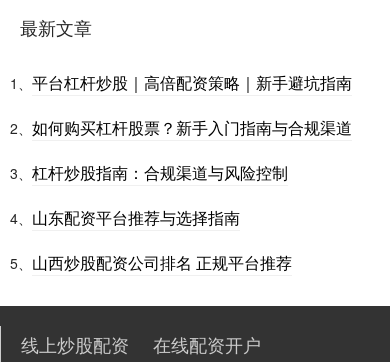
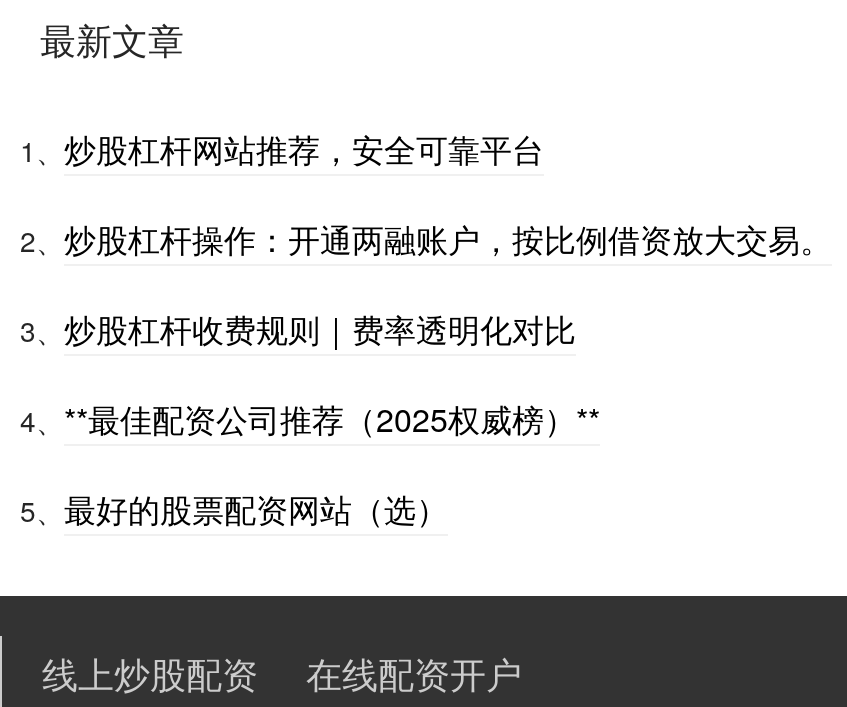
[10,71,352,94] 1、平台杠杆炒股｜高倍配资策略｜新手避坑指南 -> [20,125,544,171] 1、炒股杠杆网站推荐，安全可靠平台
[10,116,352,139] 2、如何购买杠杆股票？新手入门指南与合规渠道 -> [20,215,832,261] 2、炒股杠杆操作：开通两融账户，按比例借资放大交易。
[10,161,288,184] 3、杠杆炒股指南：合规渠道与风险控制 -> [20,305,576,351] 3、炒股杠杆收费规则｜费率透明化对比
[10,206,240,229] 4、山东配资平台推荐与选择指南 -> [20,395,600,441] 4、**最佳配资公司推荐（2025权威榜）**
[10,251,292,274] 5、山西炒股配资公司排名 正规平台推荐 -> [20,485,448,531] 5、最好的股票配资网站（选）

